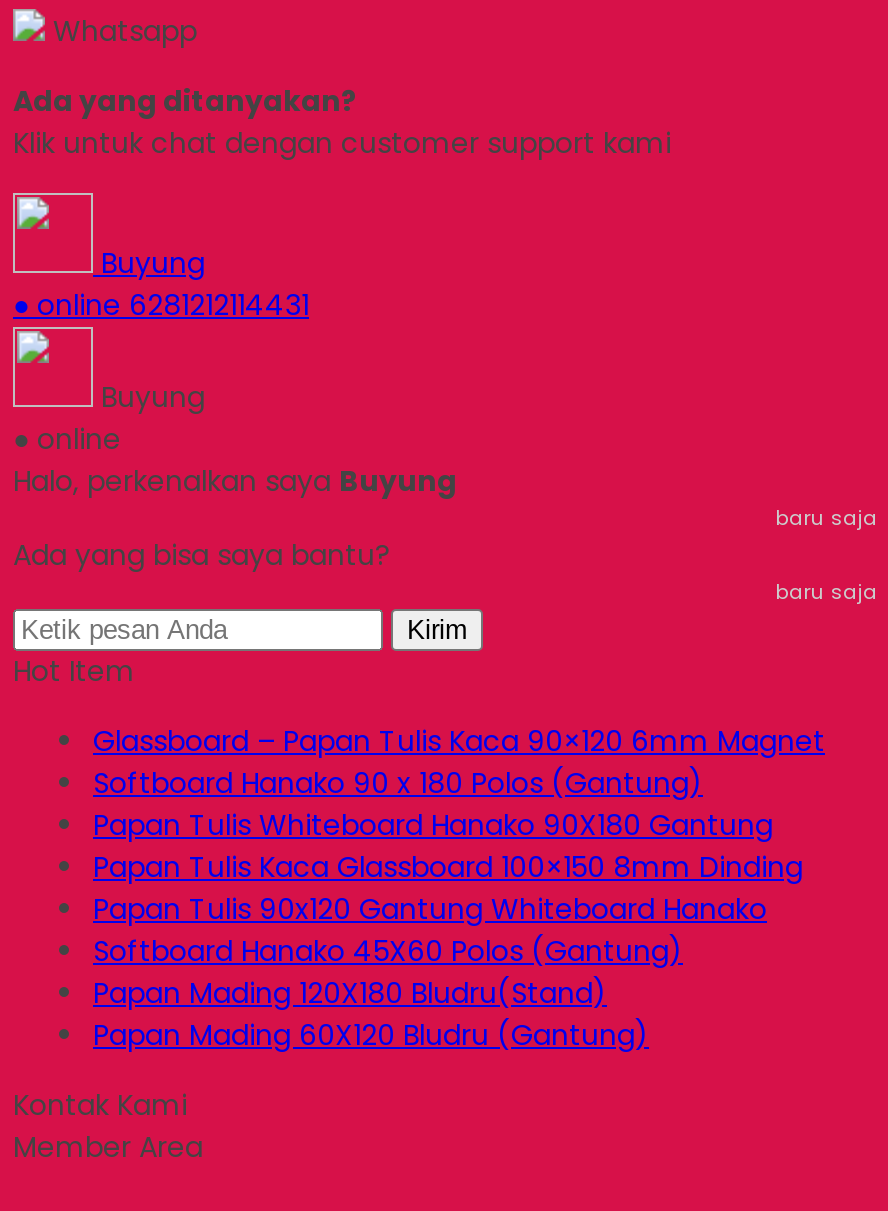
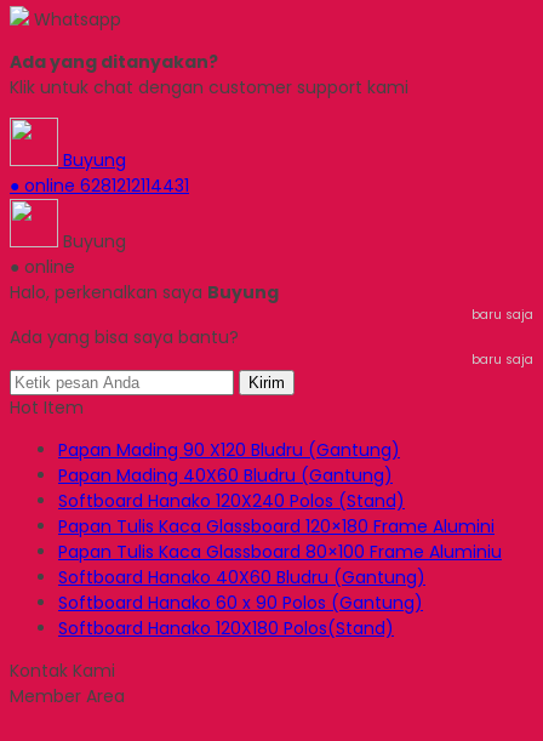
[93,721,825,1055] Glassboard – Papan Tulis Kaca 90×120 6mm Magnet | Softboard Hanako 90 x 180 Polos (Gantung) | Papan Tulis Whiteboard Hanako 90X180 Gantung | Papan Tulis Kaca Glassboard 100×150 8mm Dinding | Papan Tulis 90x120 Gantung Whiteboard Hanako | Softboard Hanako 45X60 Polos (Gantung) | Papan Mading 120X180 Bludru(Stand) | Papan Mading 60X120 Bludru (Gantung) -> [58,438,502,640] Papan Mading 90 X120 Bludru (Gantung) | Papan Mading 40X60 Bludru (Gantung) | Softboard Hanako 120X240 Polos (Stand) | Papan Tulis Kaca Glassboard 120×180 Frame Alumini | Papan Tulis Kaca Glassboard 80×100 Frame Aluminiu | Softboard Hanako 40X60 Bludru (Gantung) | Softboard Hanako 60 x 90 Polos (Gantung) | Softboard Hanako 120X180 Polos(Stand)

